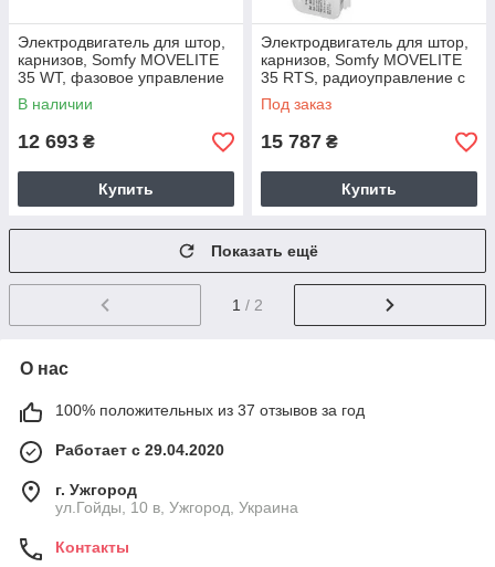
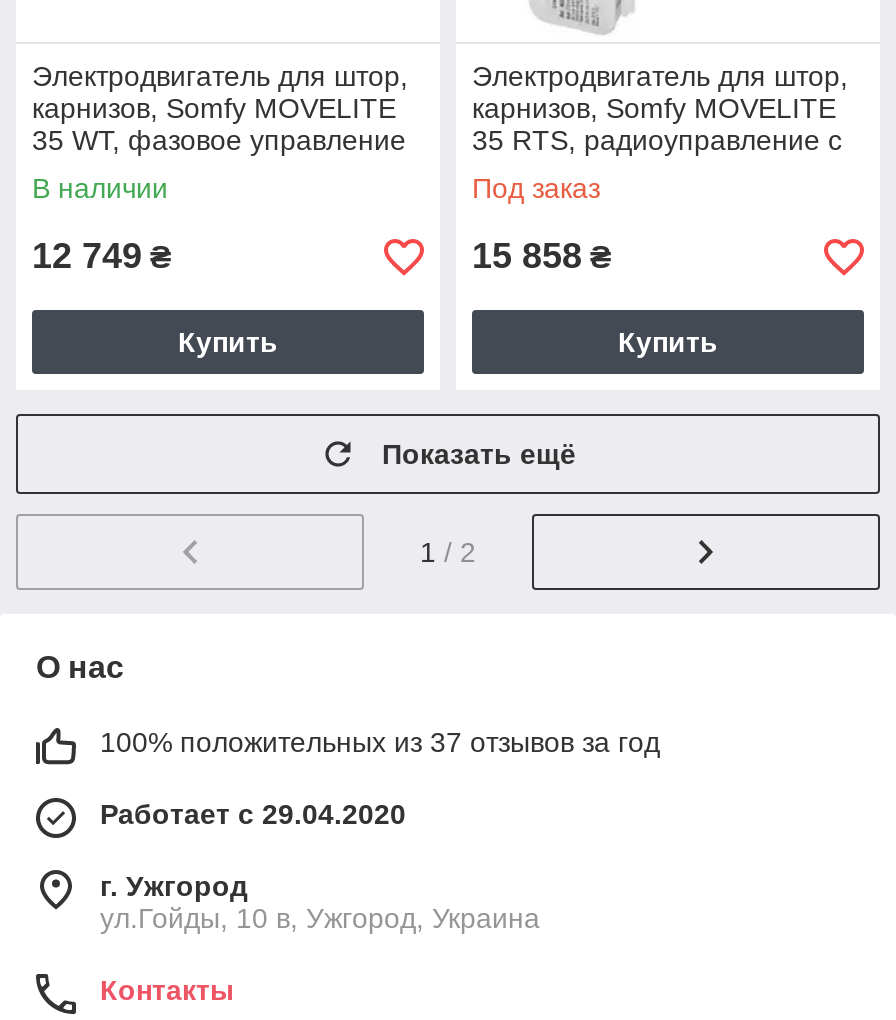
[18,130,95,153] 12 693 ₴ -> [32,236,172,276] 12 749 ₴
[261,130,338,153] 15 787 ₴ -> [472,236,612,276] 15 858 ₴

